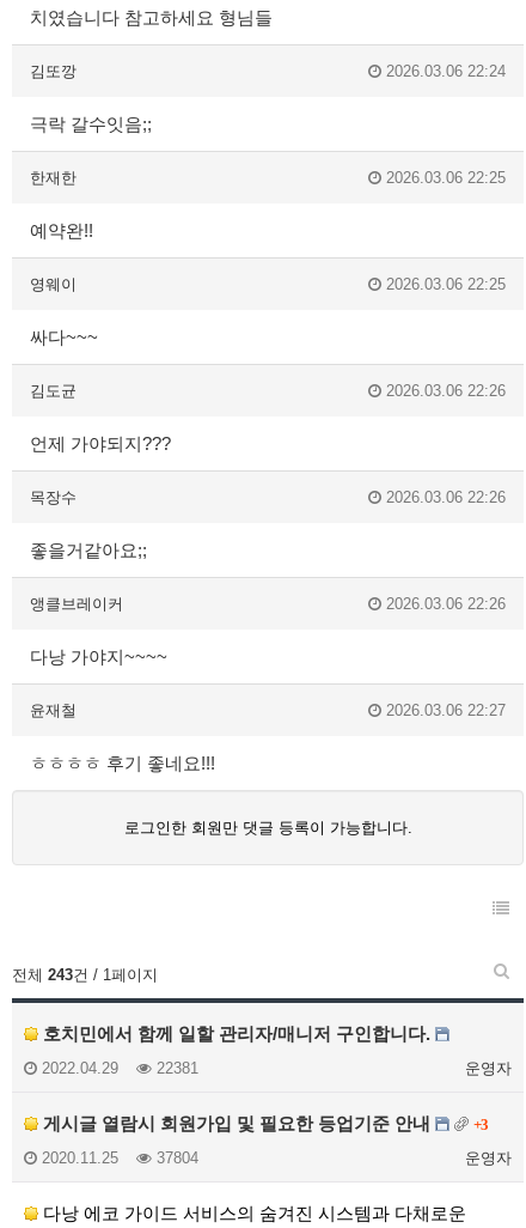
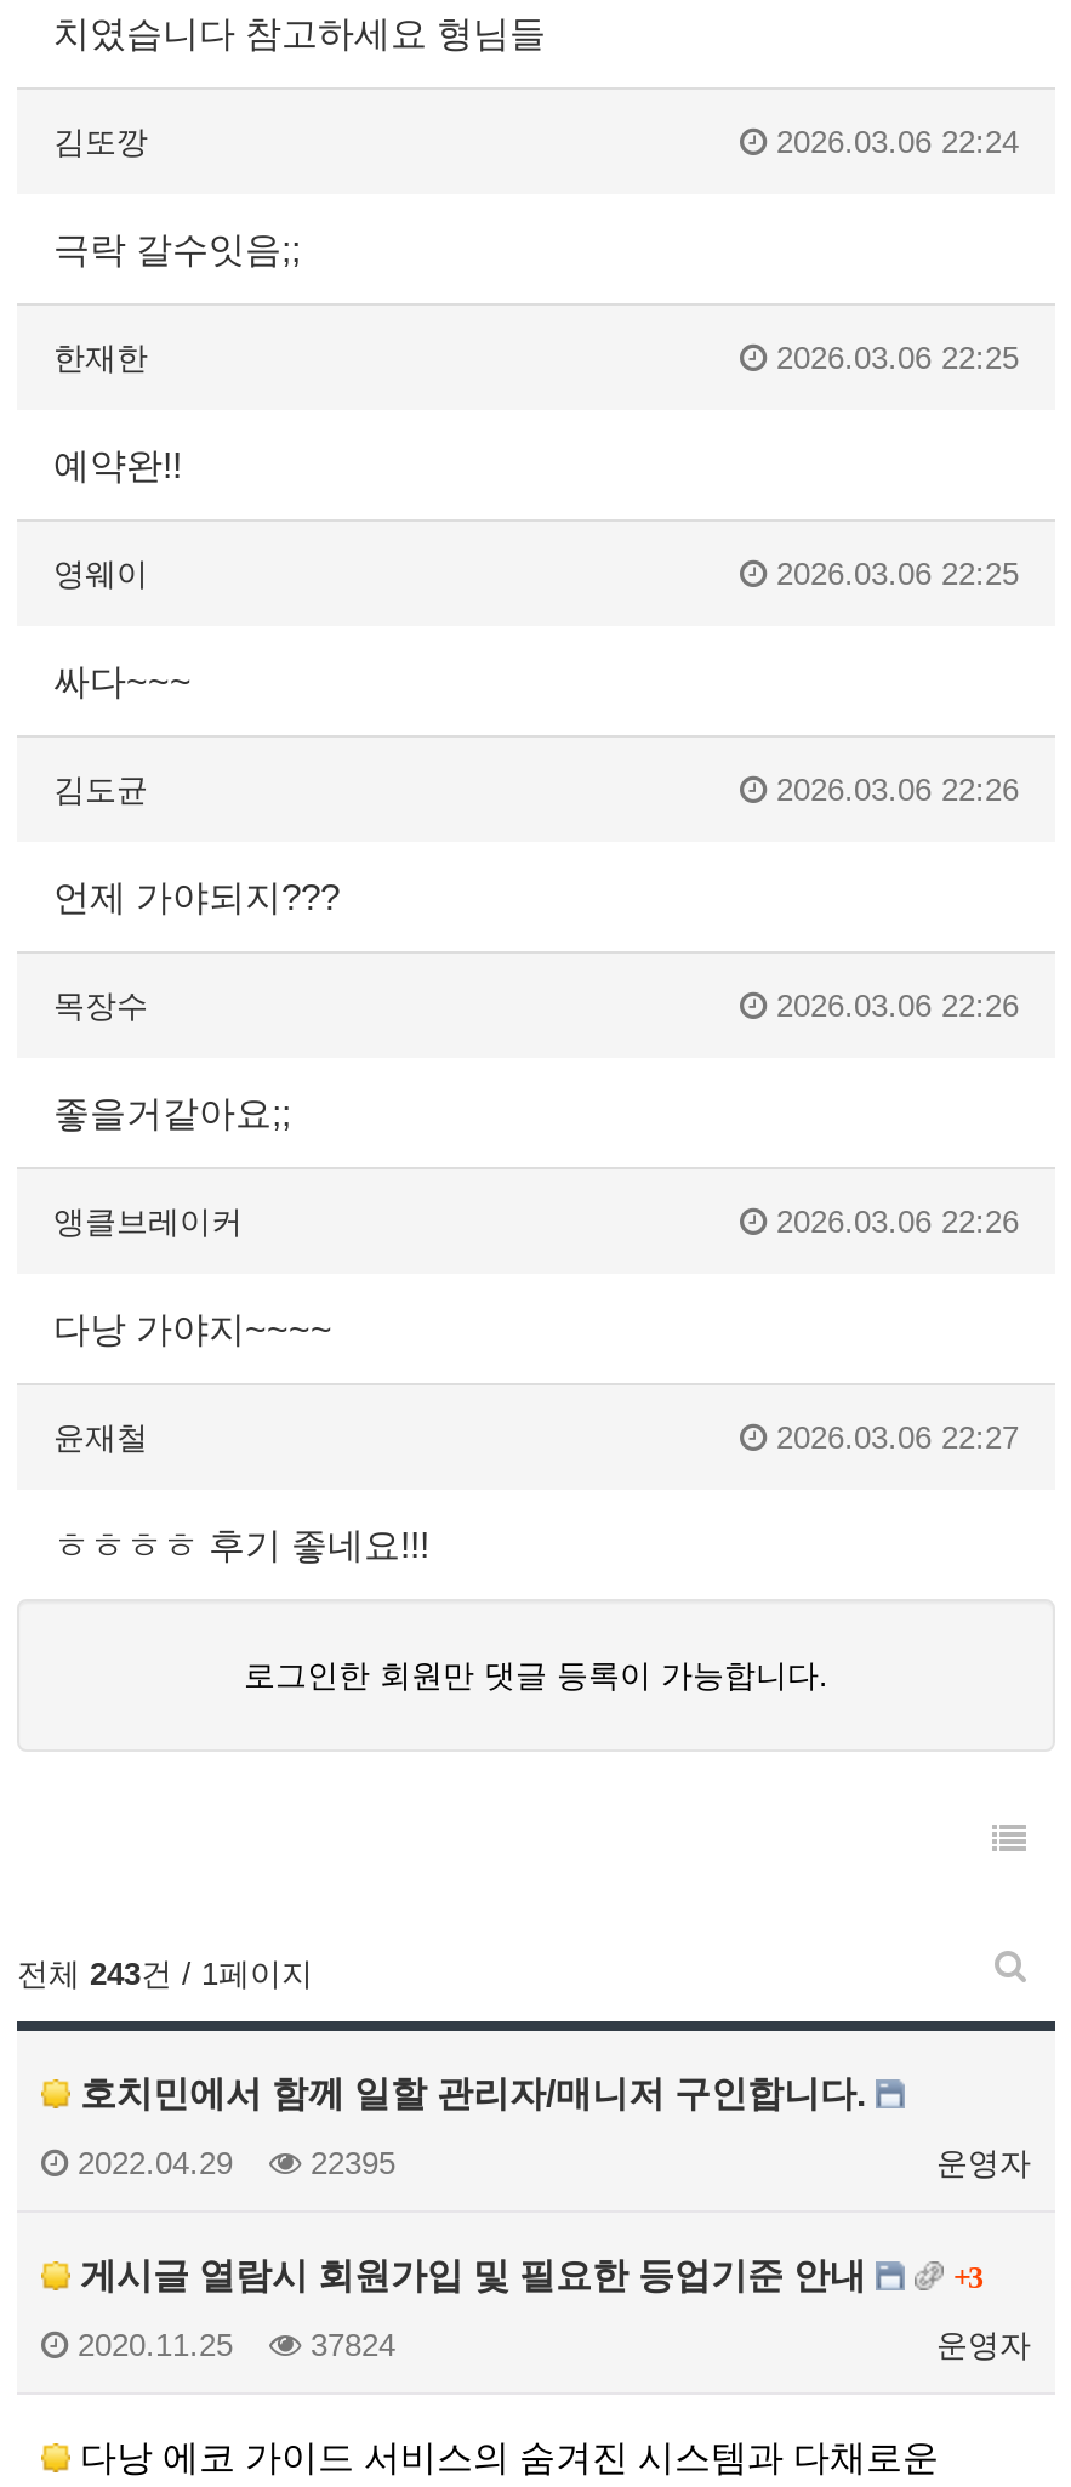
[157,1059,198,1077] 22381 -> [311,2145,395,2181] 22395
[157,1149,198,1167] 37804 -> [311,2327,395,2363] 37824

